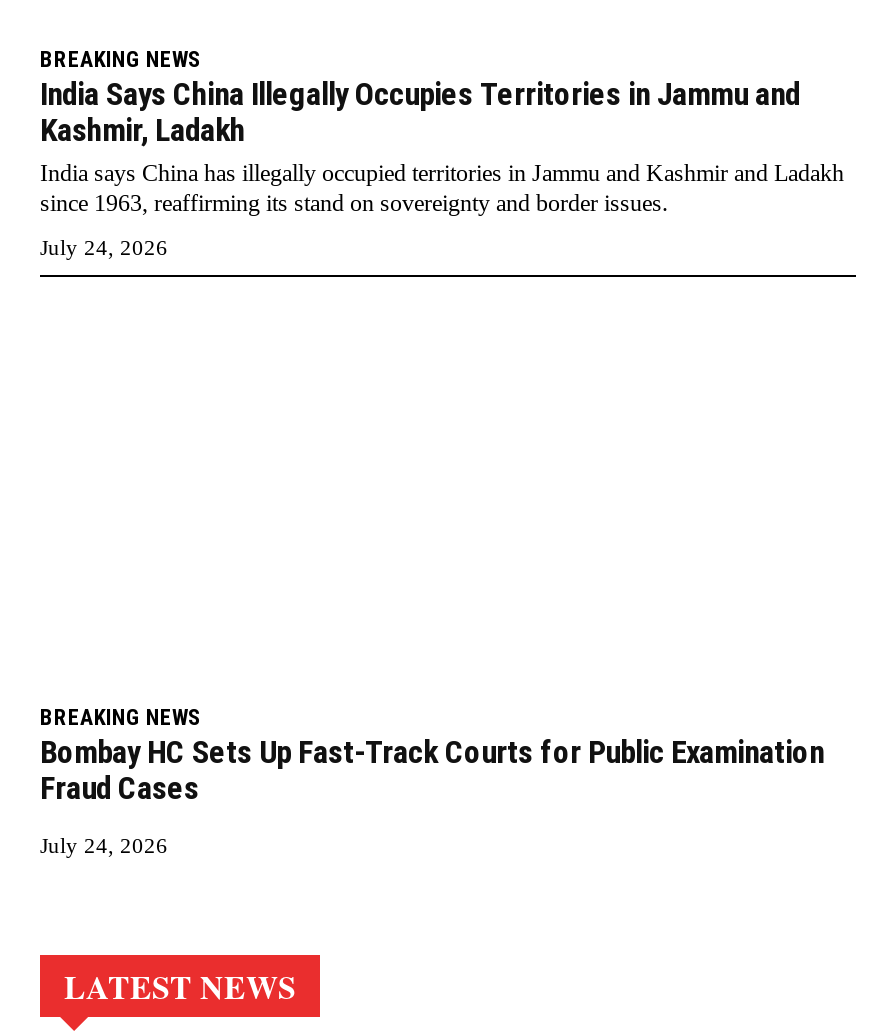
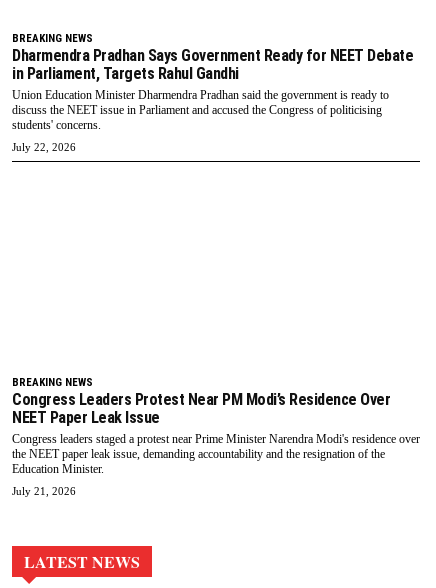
[40,75,844,217] India Says China Illegally Occupies Territories in Jammu and | Kashmir, Ladakh | India says China has illegally occupied territories in Jammu and Kashmir and Ladakh | since 1963, reaffirming its stand on sovereignty and border issues. -> [12,46,413,132] Dharmendra Pradhan Says Government Ready for NEET Debate | in Parliament, Targets Rahul Gandhi | Union Education Minister Dharmendra Pradhan said the government is ready to | discuss the NEET issue in Parliament and accused the Congress of politicising | students' concerns.
[40,235,168,259] July 24, 2026 -> [12,141,76,153] July 22, 2026
[40,732,824,806] Bombay HC Sets Up Fast-Track Courts for Public Examination | Fraud Cases -> [12,390,420,476] Congress Leaders Protest Near PM Modi’s Residence Over | NEET Paper Leak Issue | Congress leaders staged a protest near Prime Minister Narendra Modi's residence over | the NEET paper leak issue, demanding accountability and the resignation of the | Education Minister.
[40,832,168,856] July 24, 2026 -> [12,485,76,497] July 21, 2026

